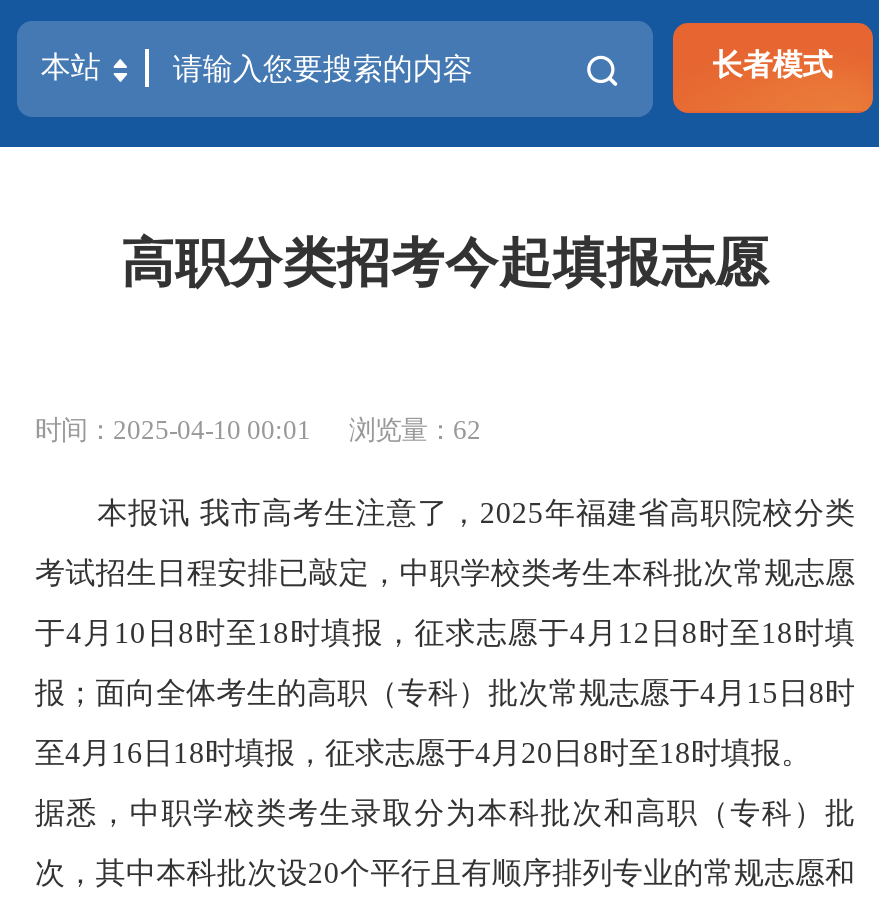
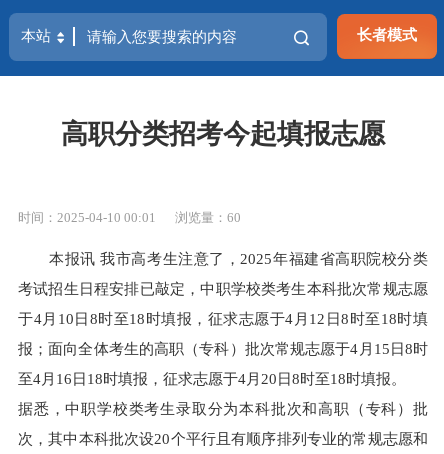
[35,415,481,445] 时间：2025-04-10 00:01 浏览量：62 -> [18,210,241,225] 时间：2025-04-10 00:01 浏览量：60

